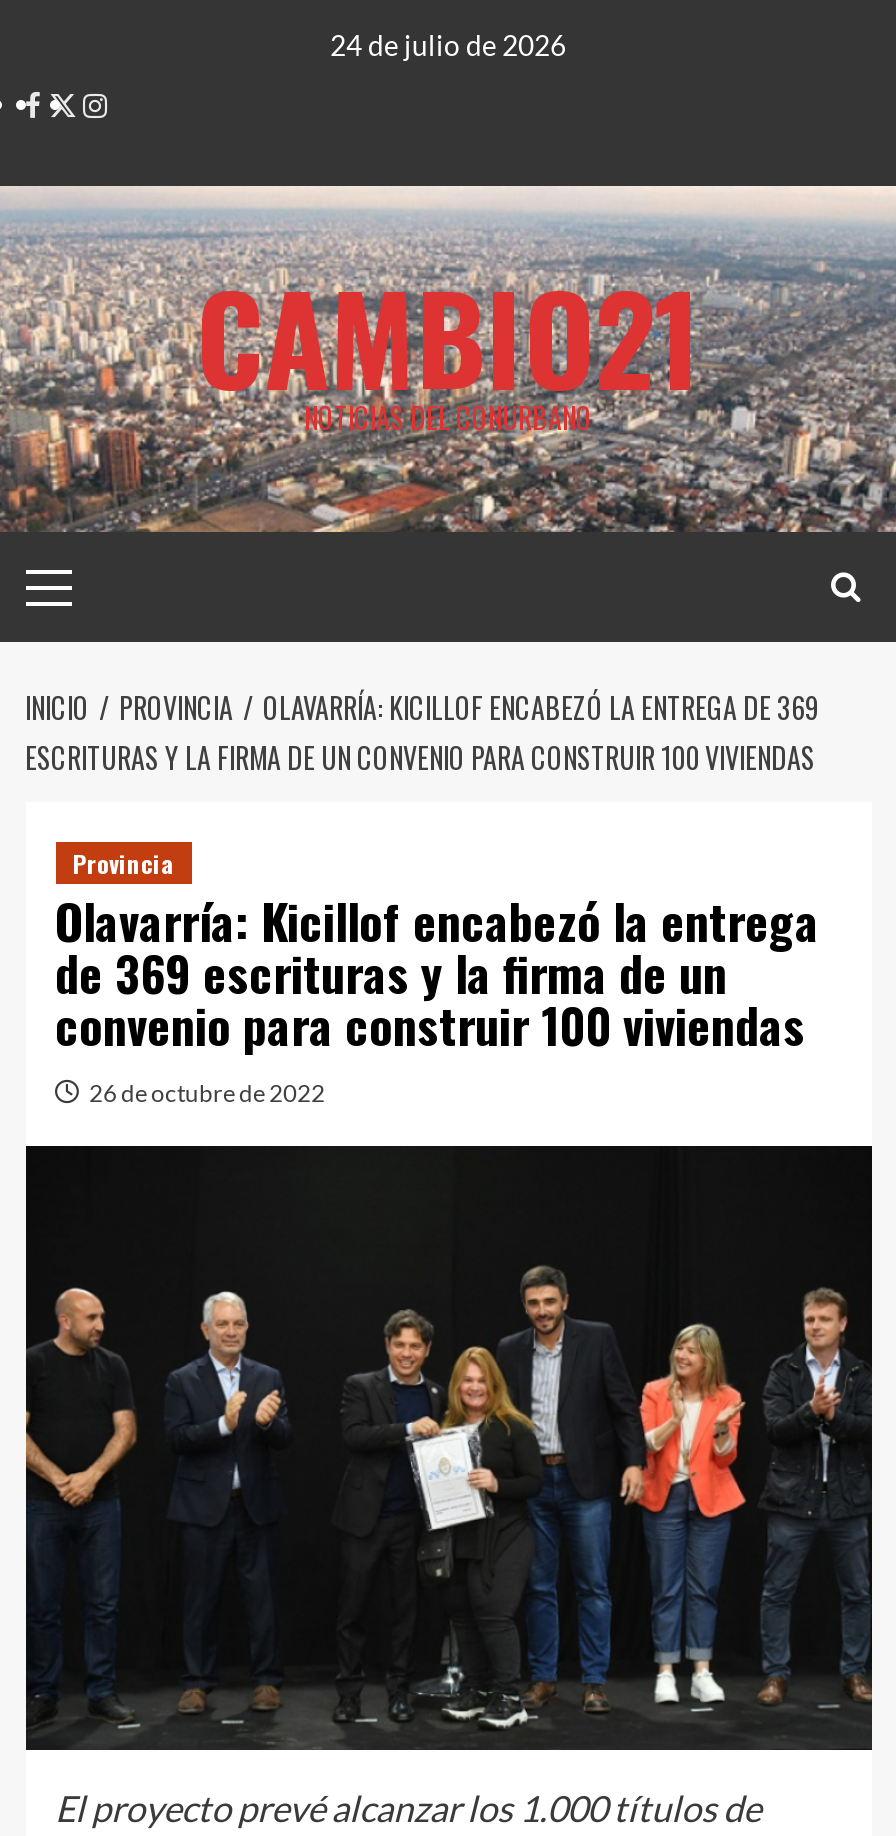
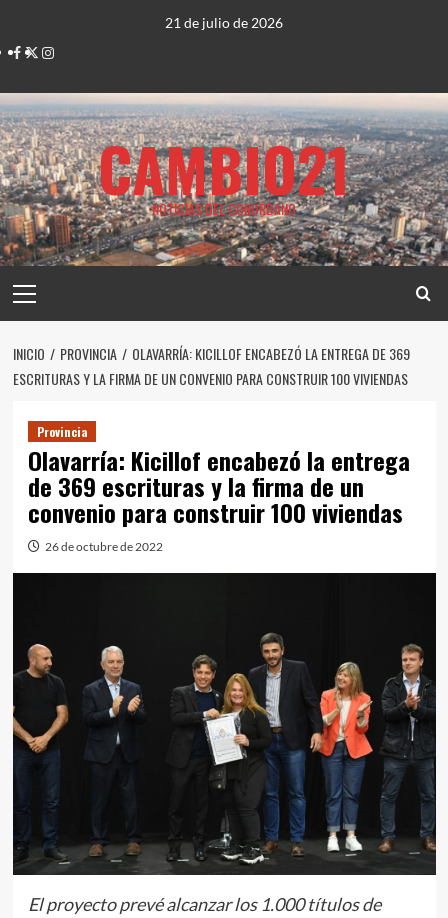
[330,28,566,62] 24 de julio de 2026 -> [165,14,283,31] 21 de julio de 2026

